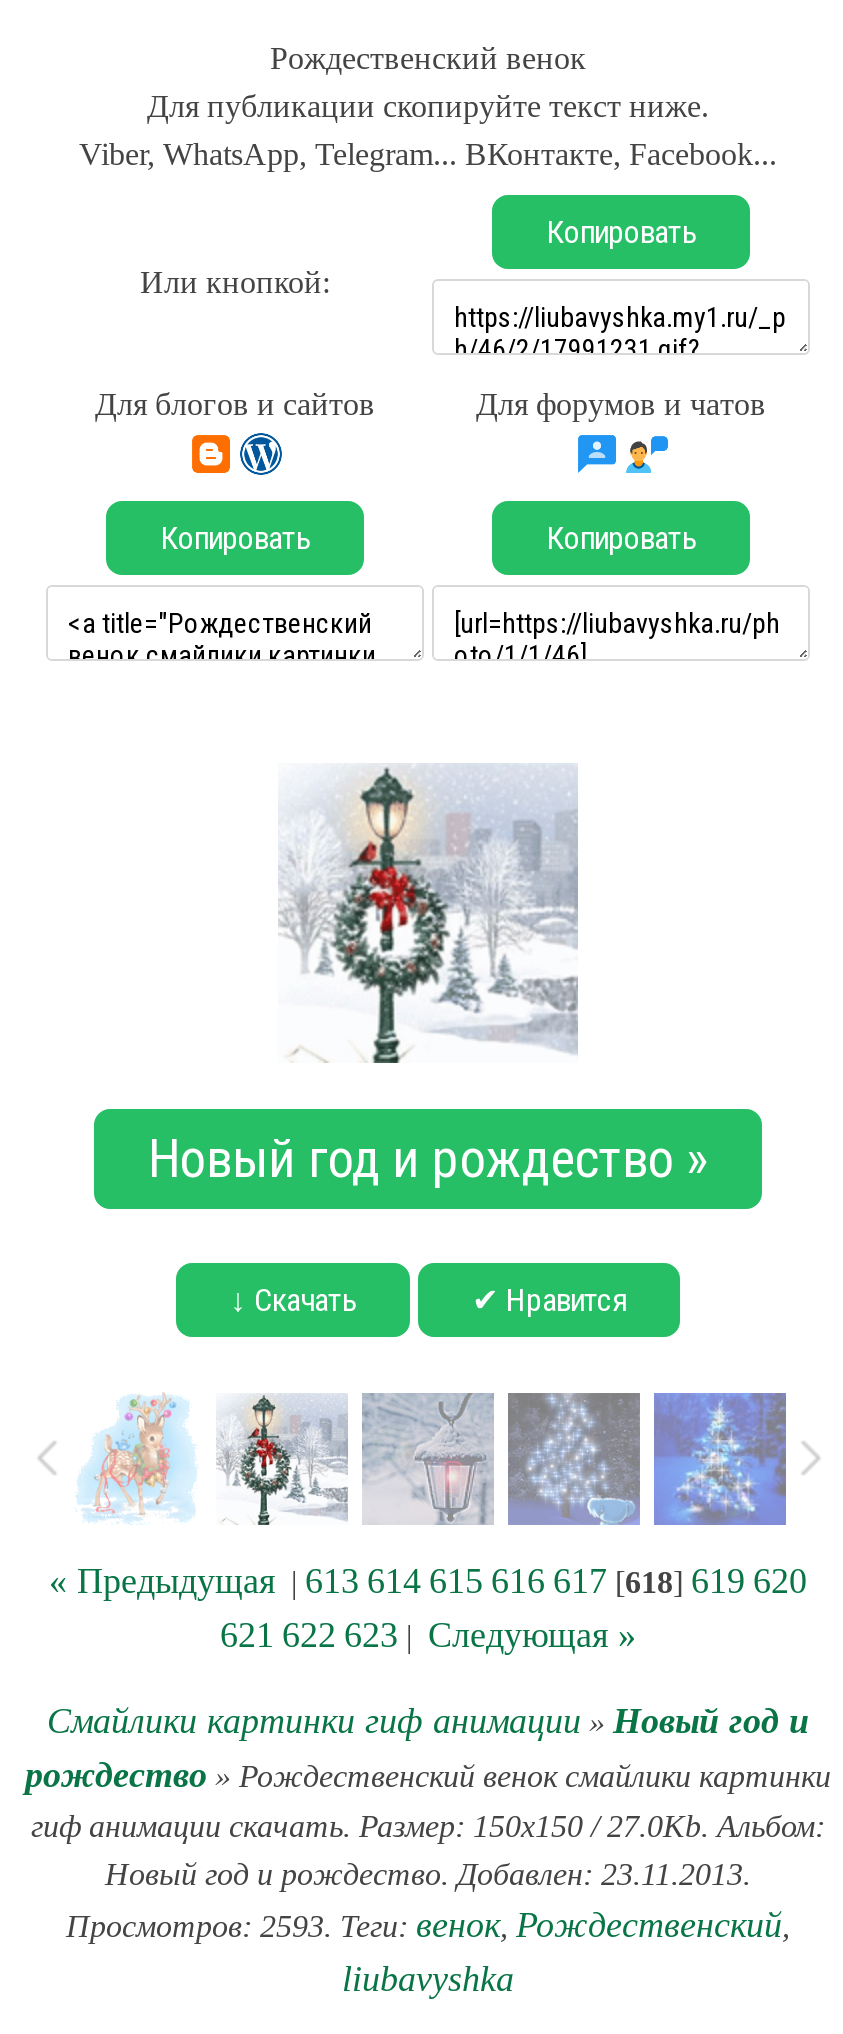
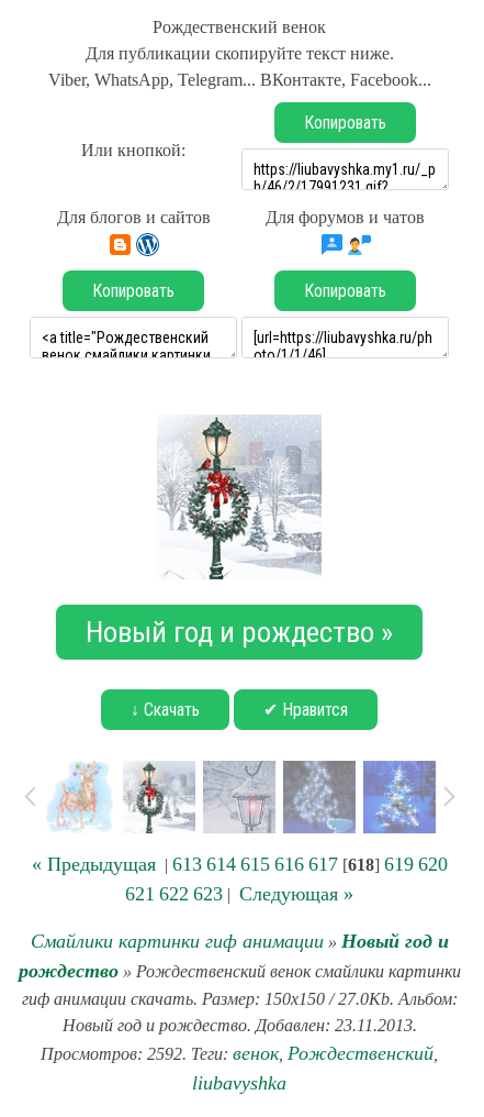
[66,1905,790,1945] Просмотров: 2593. Теги: венок, Рождественский, -> [41,1042,438,1064] Просмотров: 2592. Теги: венок, Рождественский,

